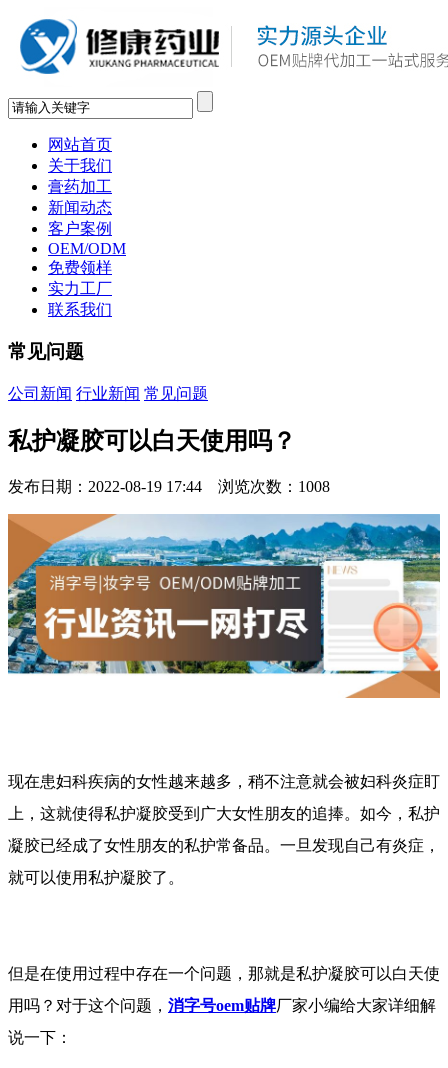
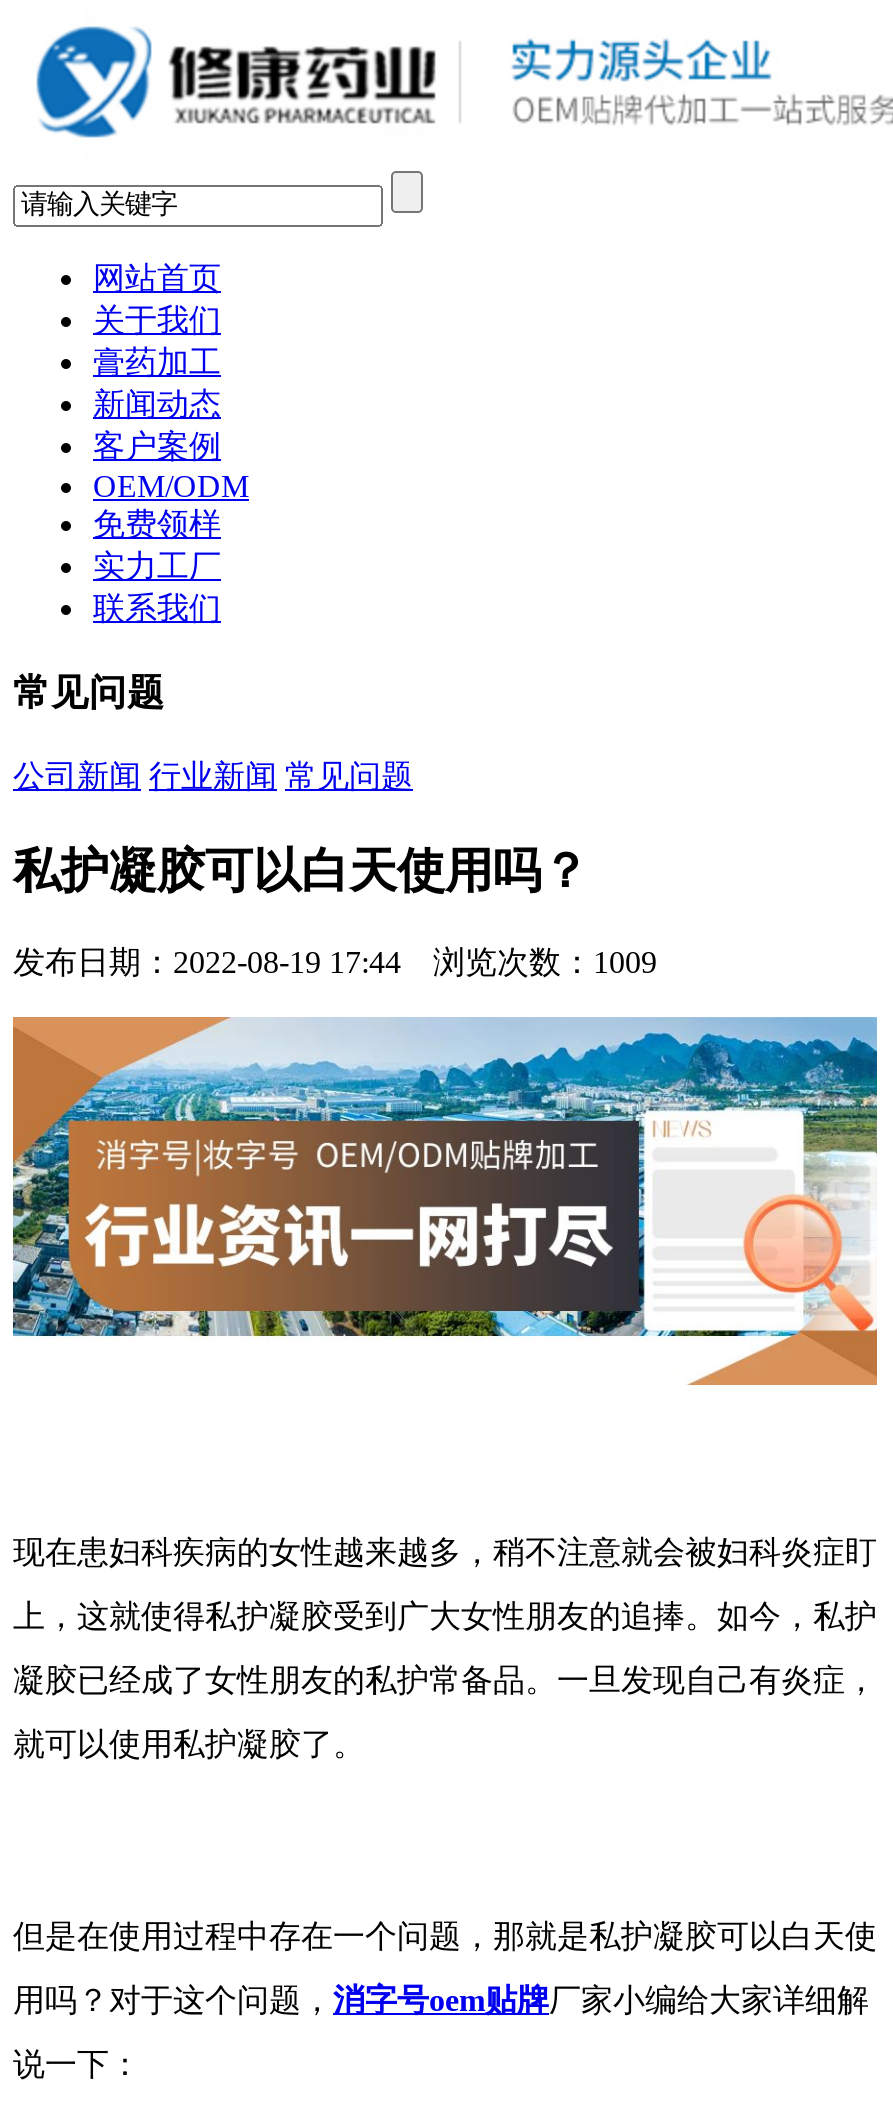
[8,478,330,495] 发布日期：2022-08-19 17:44 浏览次数：1008 -> [13,945,657,979] 发布日期：2022-08-19 17:44 浏览次数：1009

